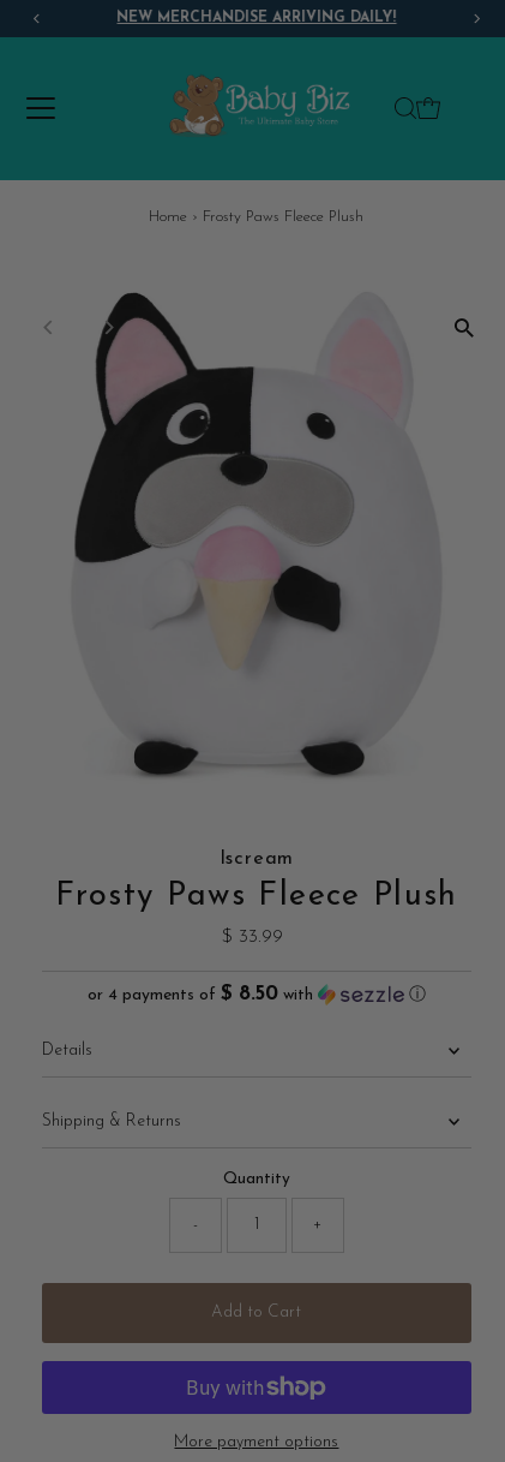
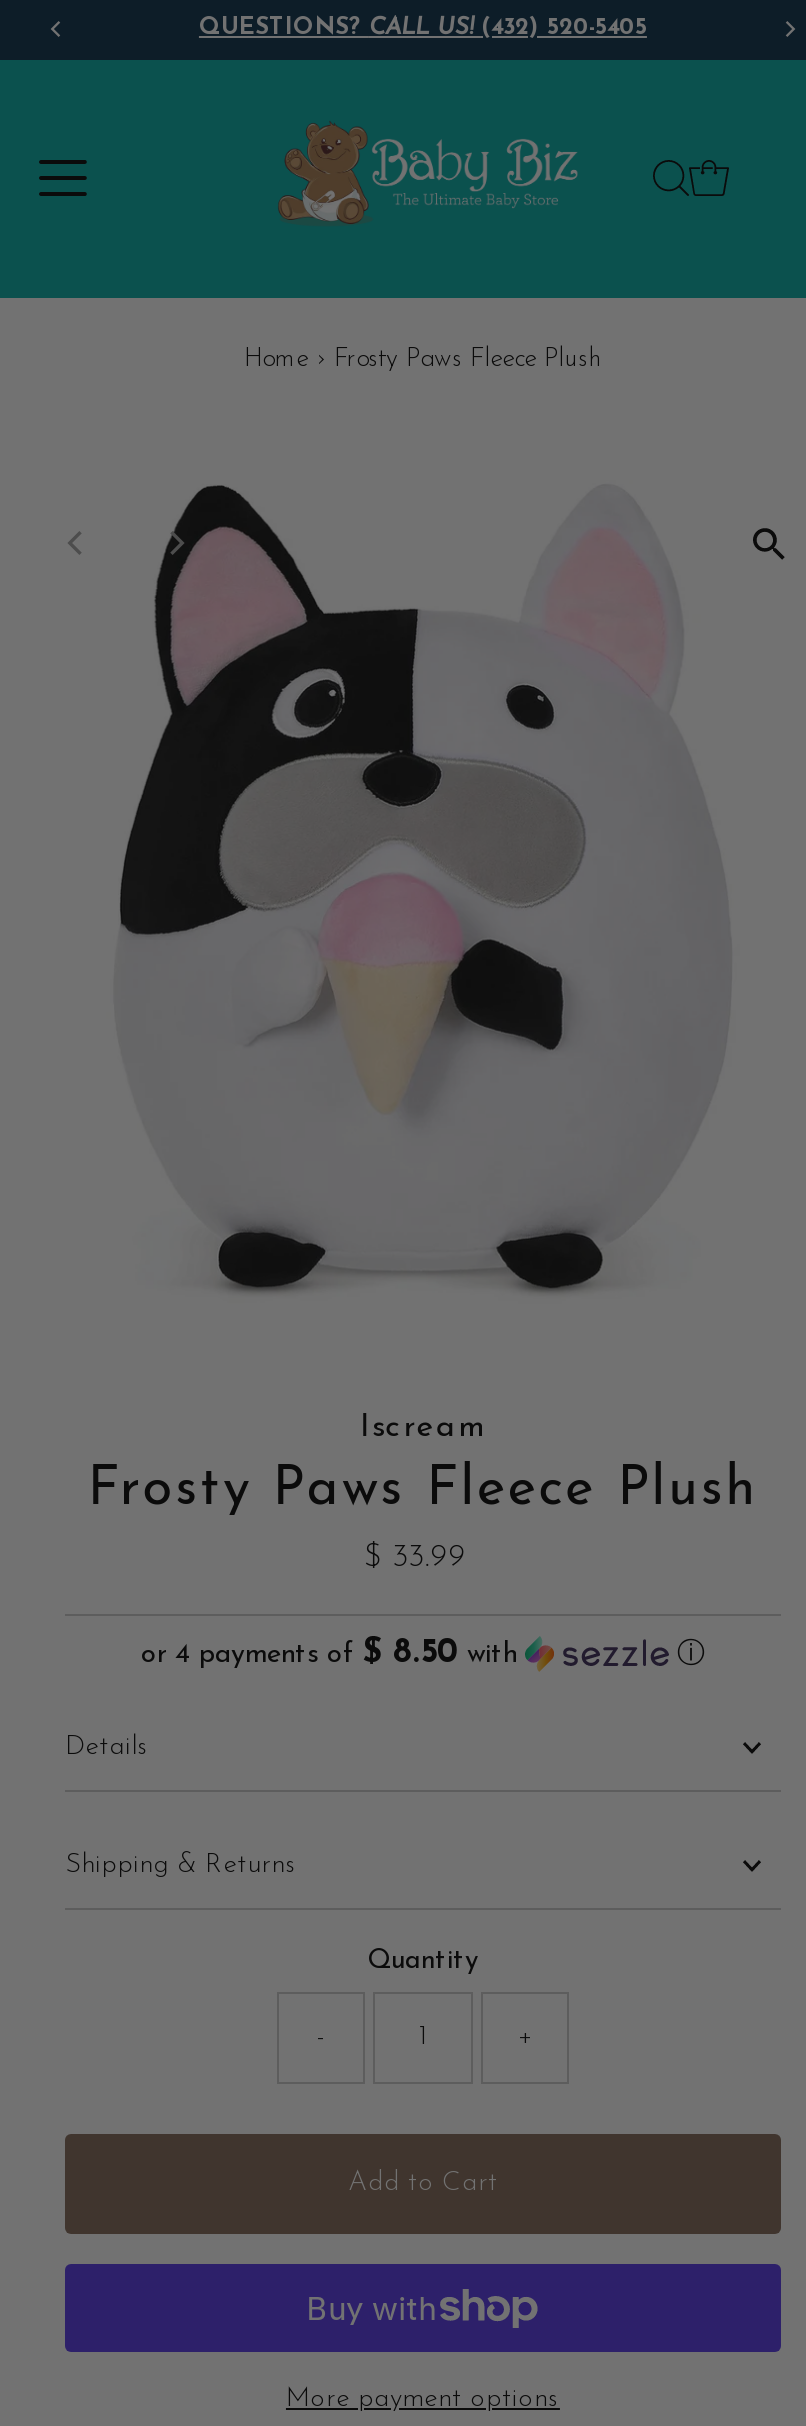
[117,11,396,25] NEW MERCHANDISE ARRIVING DAILY! -> [199,16,647,40] QUESTIONS? CALL US! (432) 520-5405

